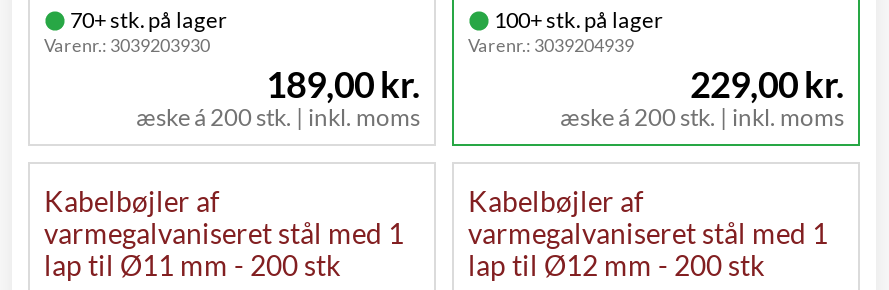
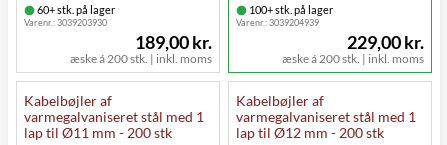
[66,7,226,33] 70+ stk. på lager -> [35,3,115,16] 60+ stk. på lager

